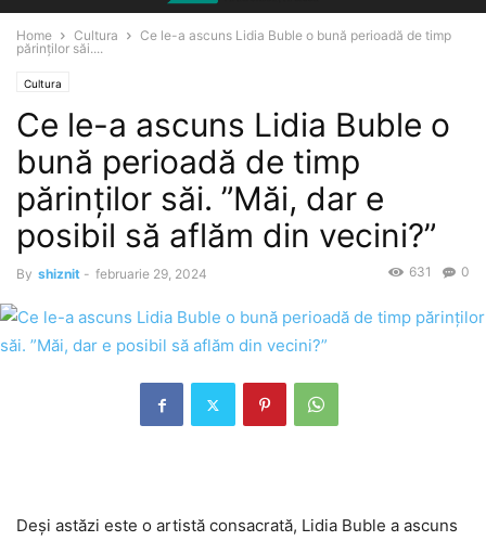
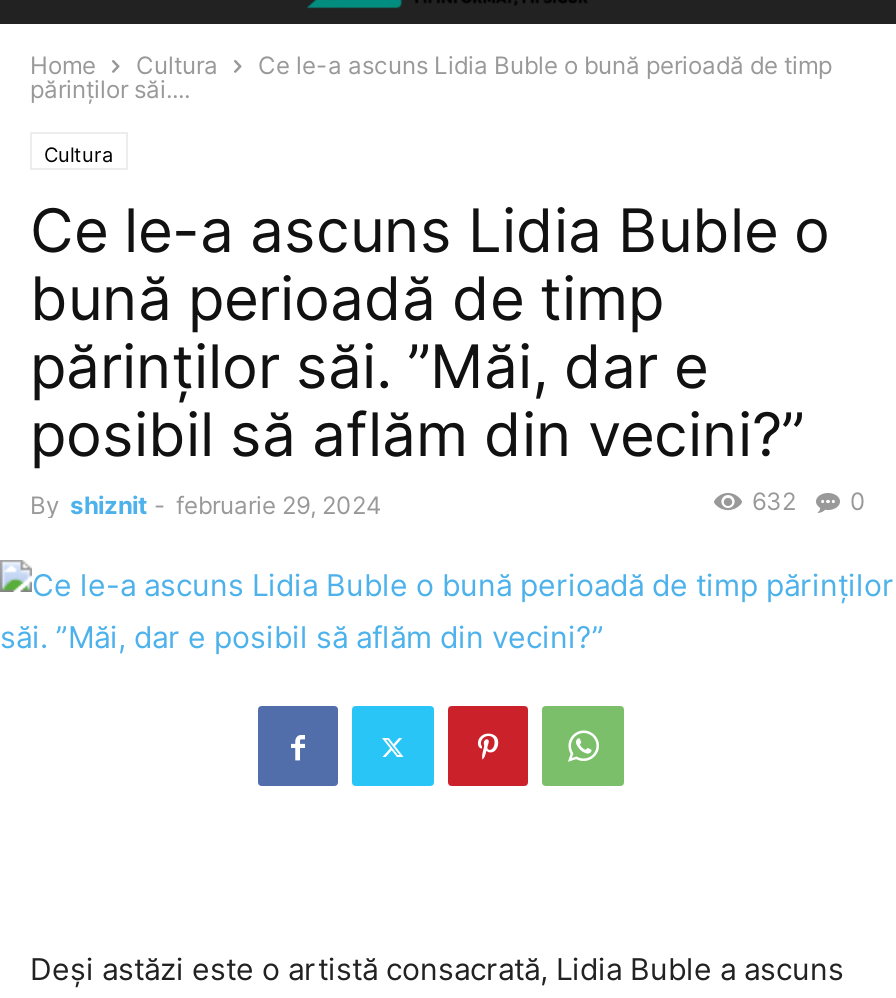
[409,263,470,280] 631 0 -> [752,486,866,516] 632 0

